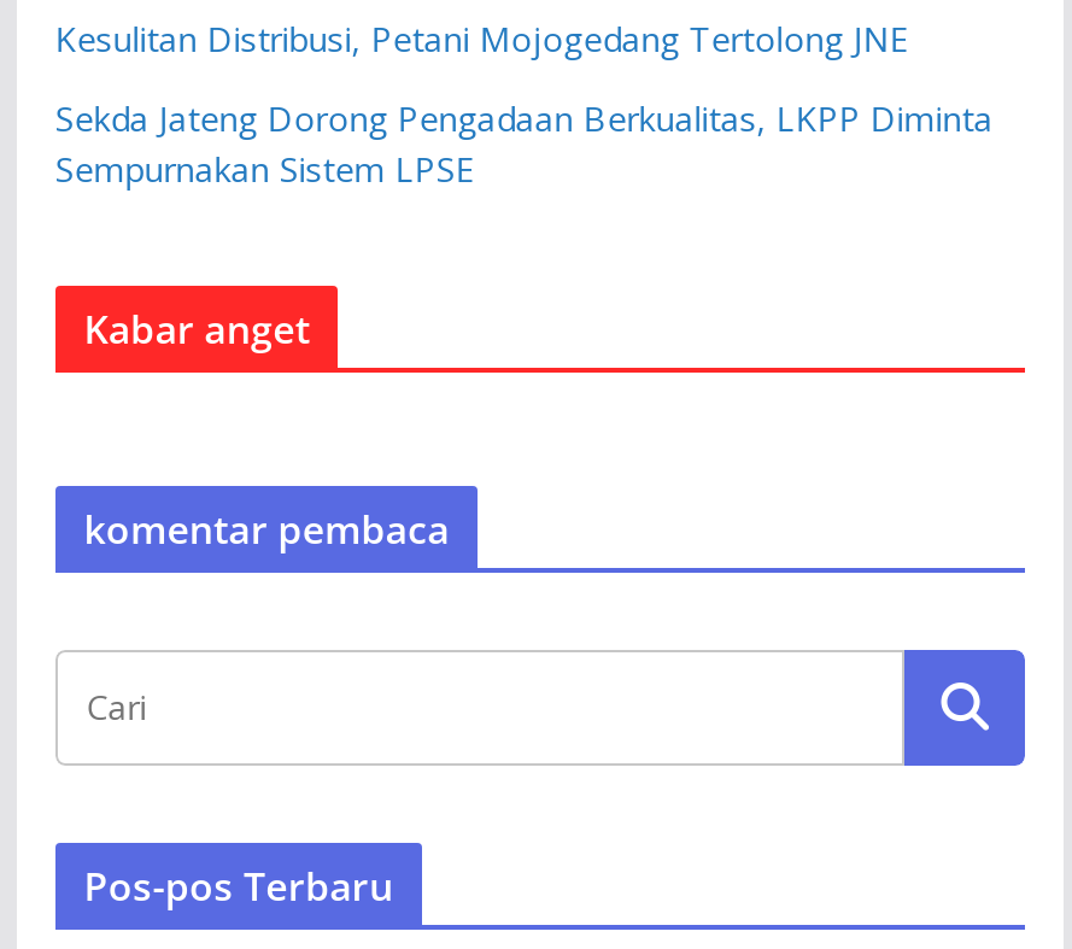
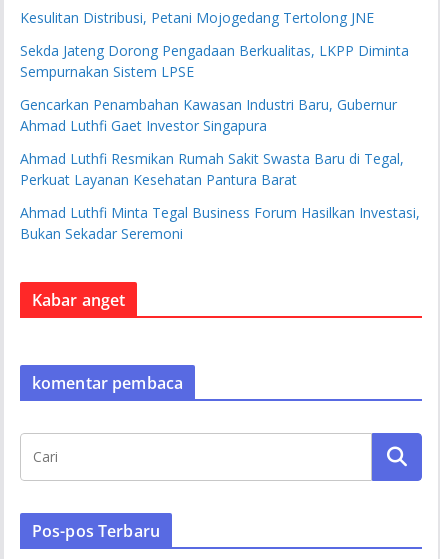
none -> [20,95,420,243] Gencarkan Penambahan Kawasan Industri Baru, Gubernur | Ahmad Luthfi Gaet Investor Singapura | Ahmad Luthfi Resmikan Rumah Sakit Swasta Baru di Tegal, | Perkuat Layanan Kesehatan Pantura Barat | Ahmad Luthfi Minta Tegal Business Forum Hasilkan Investasi, | Bukan Sekadar Seremoni

